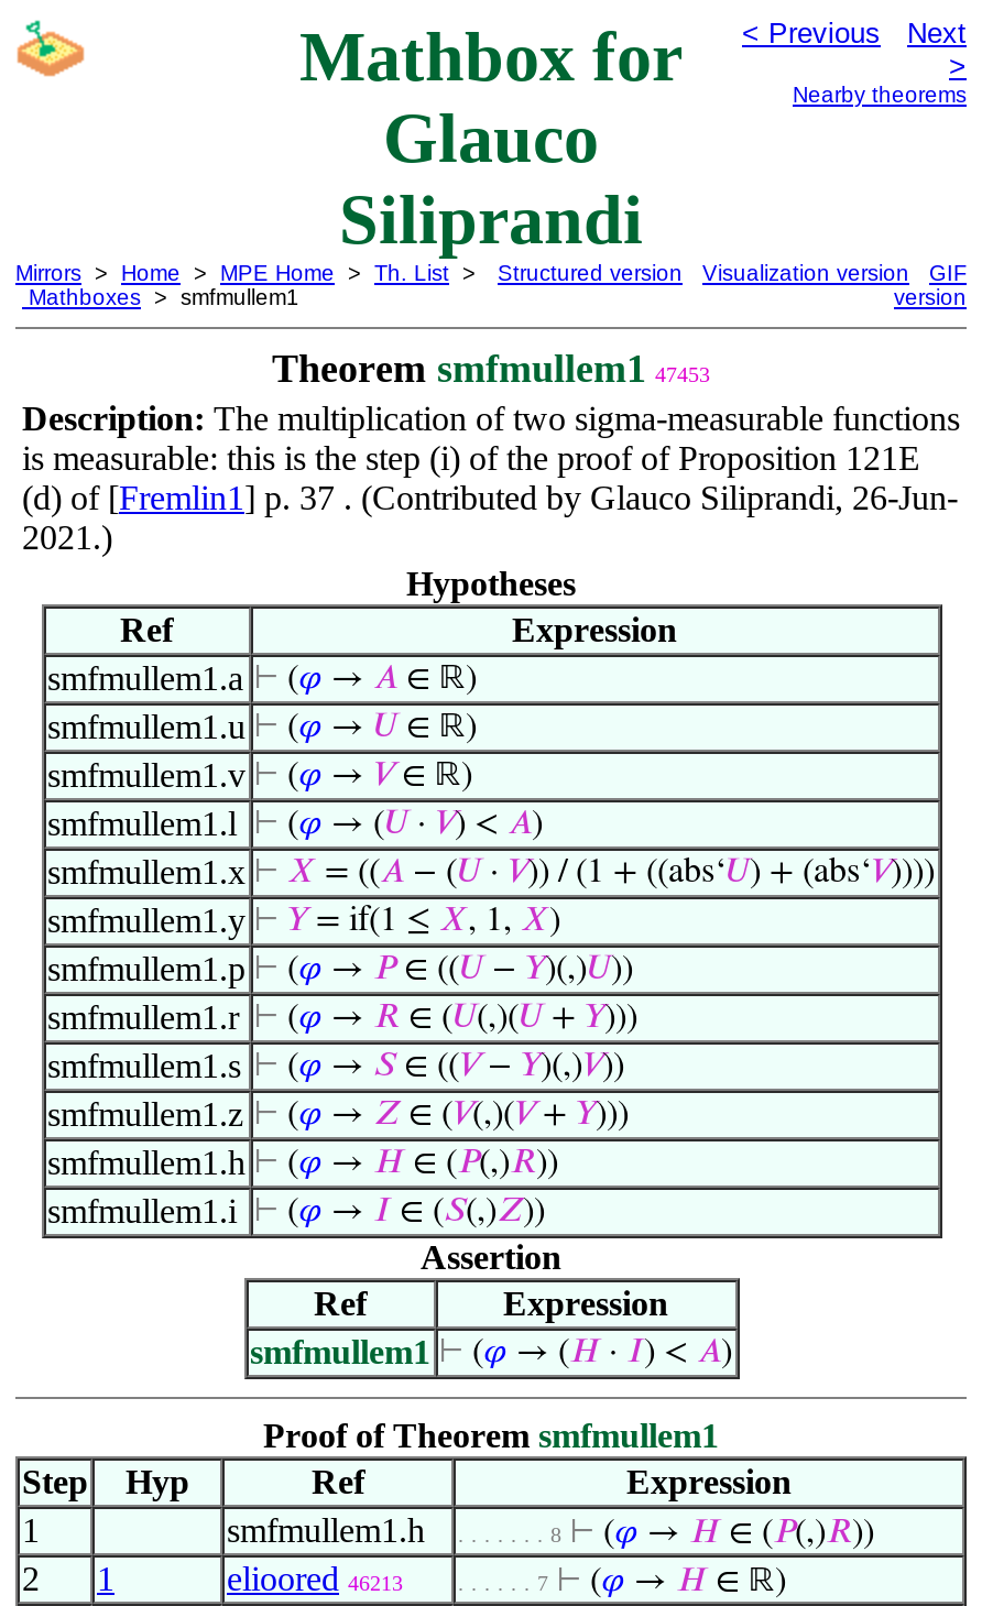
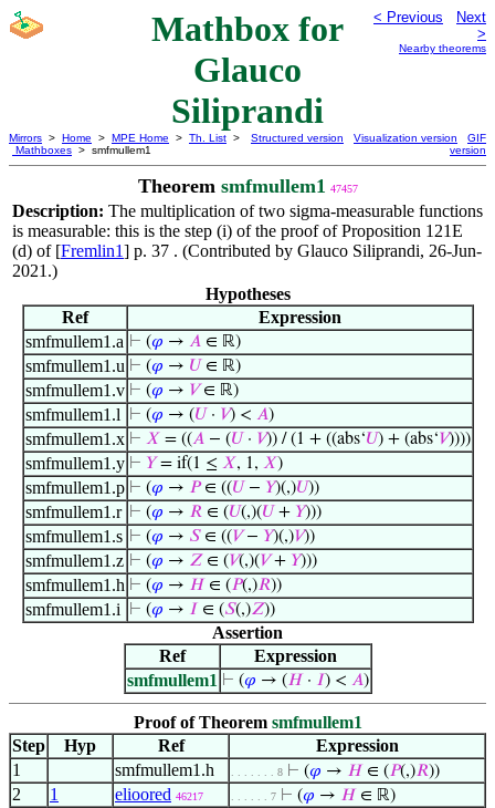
[272,347,710,391] Theorem smfmullem1 47453 -> [138,175,357,197] Theorem smfmullem1 47457
[227,1560,403,1597] elioored 46213 -> [115,785,203,804] elioored 46217

